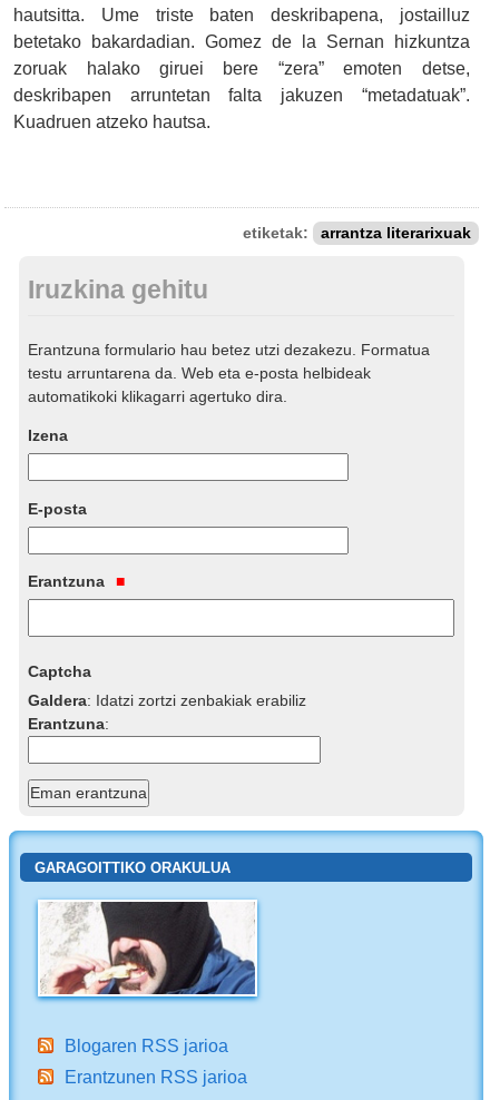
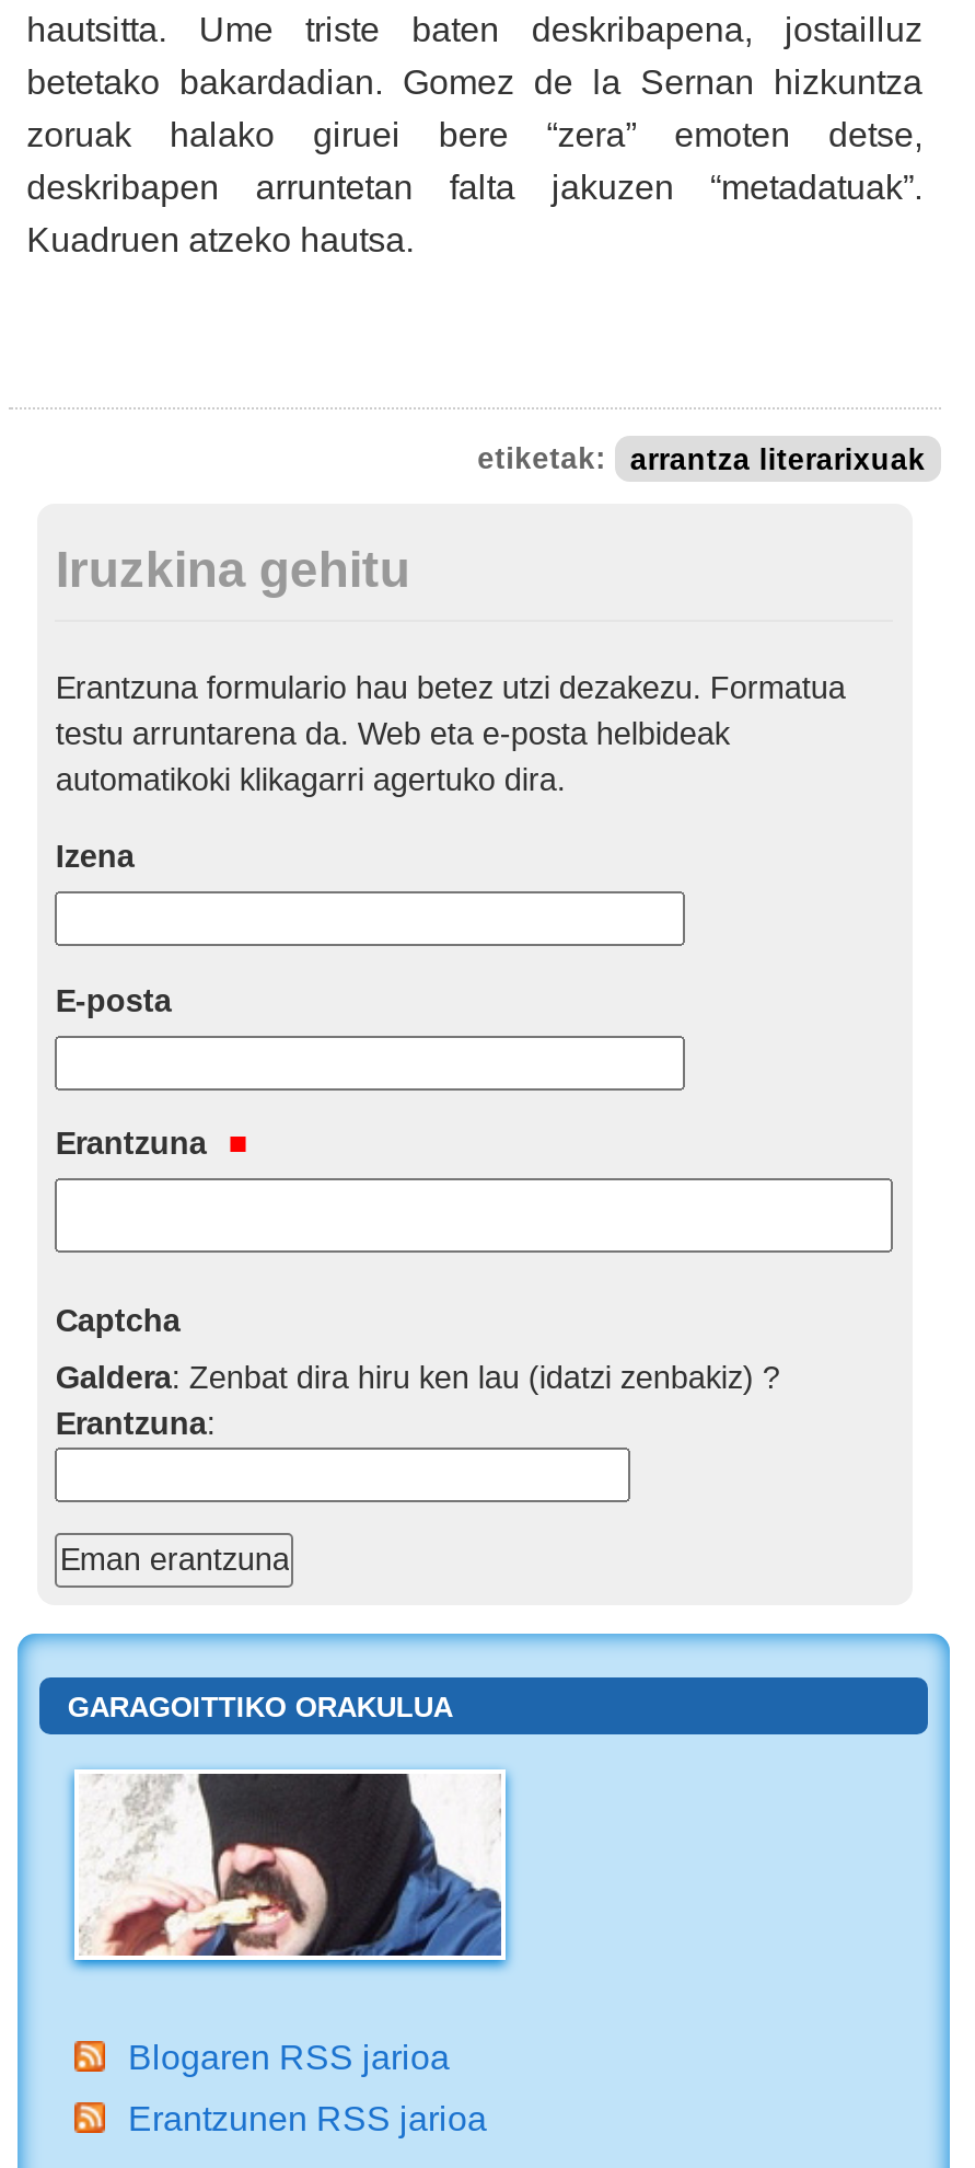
[28,691,307,709] Galdera: Idatzi zortzi zenbakiak erabiliz -> [55,1359,780,1394] Galdera: Zenbat dira hiru ken lau (idatzi zenbakiz) ?

